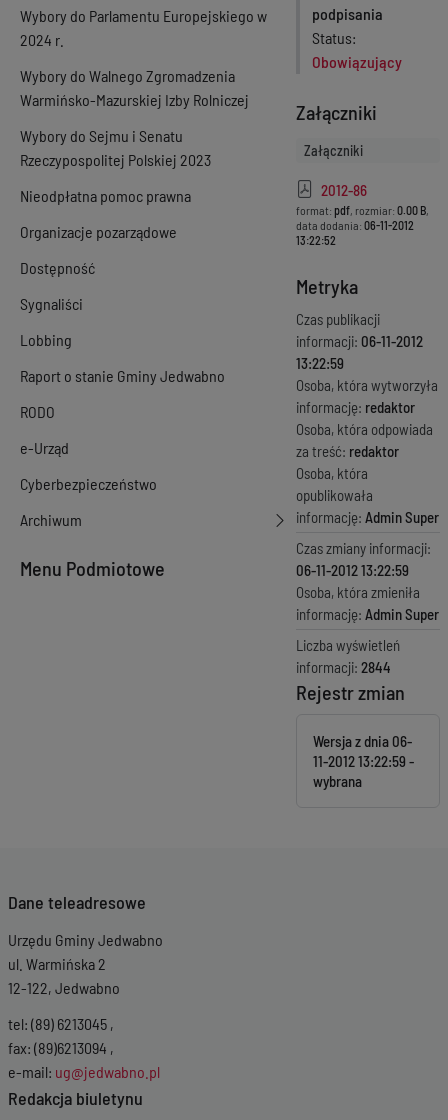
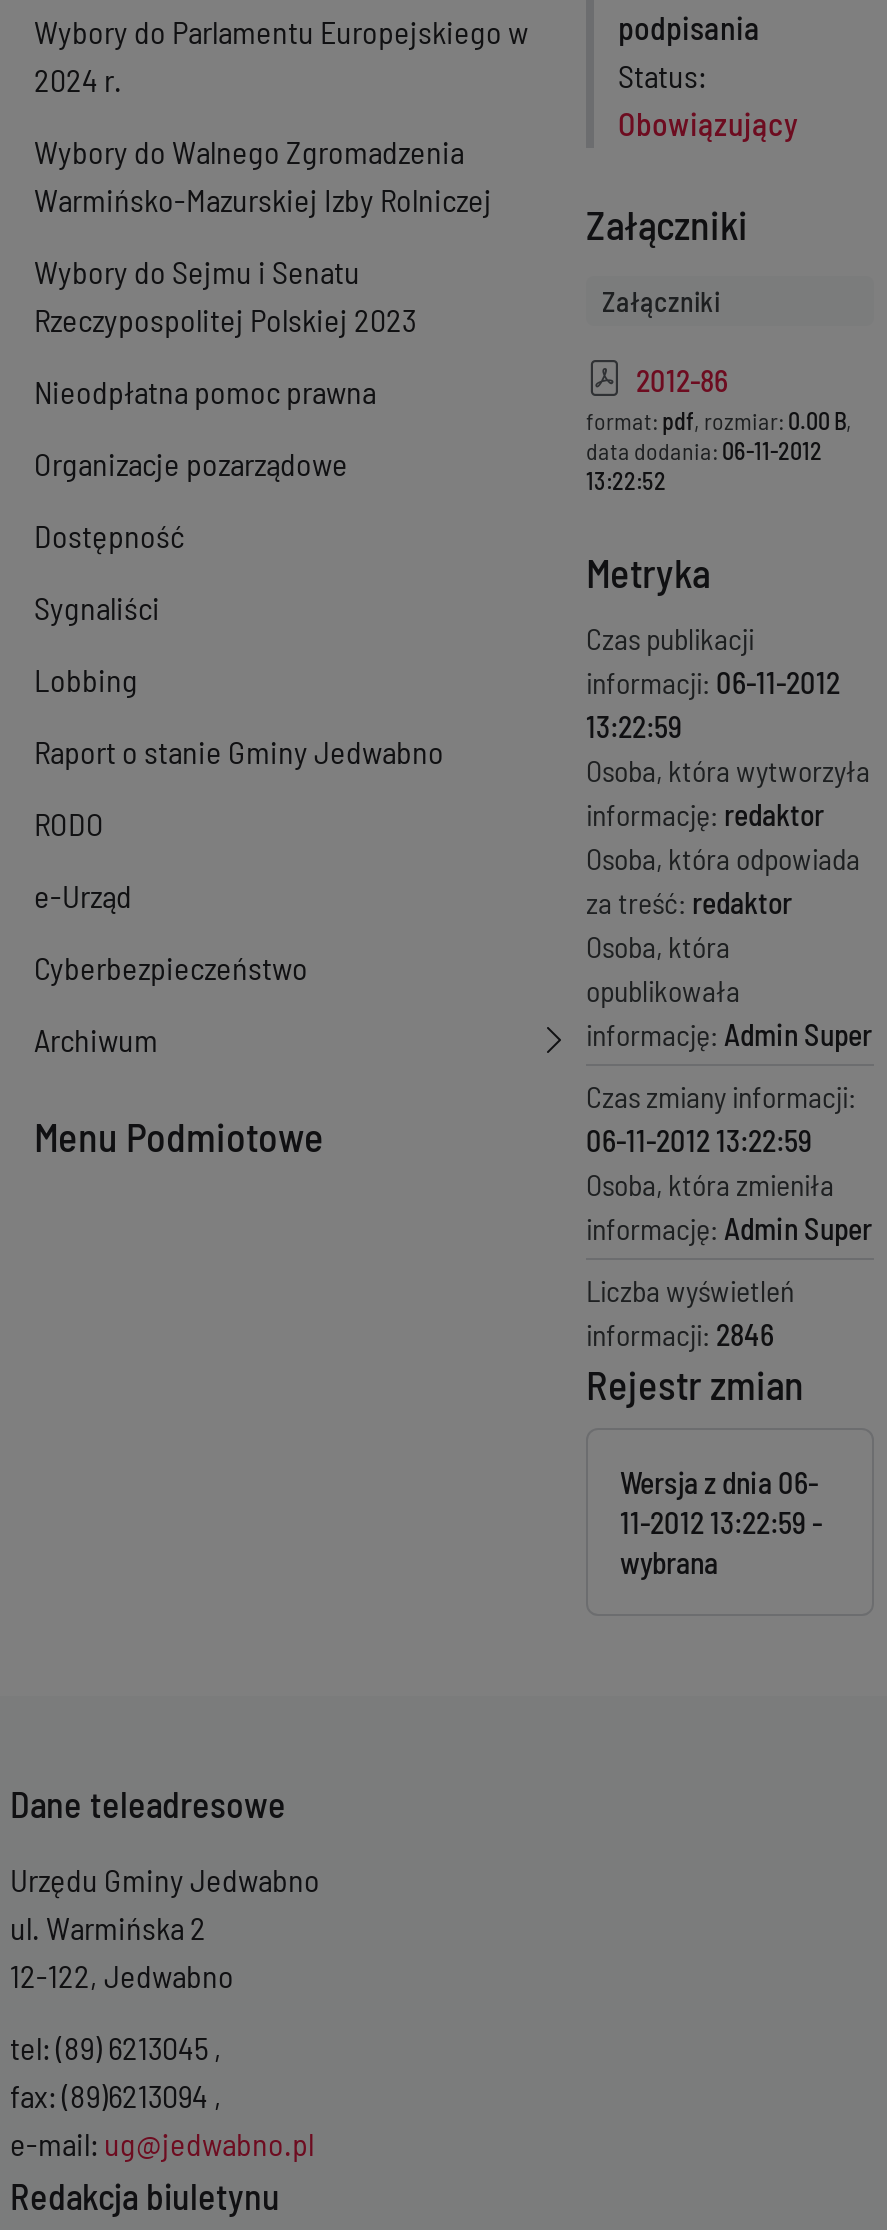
[296,658,391,676] informacji: 2844 -> [586,1316,774,1352] informacji: 2846

